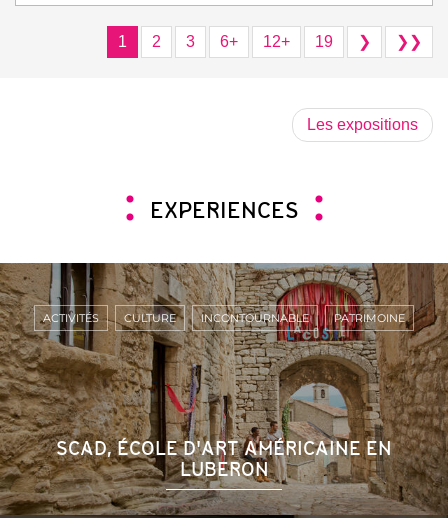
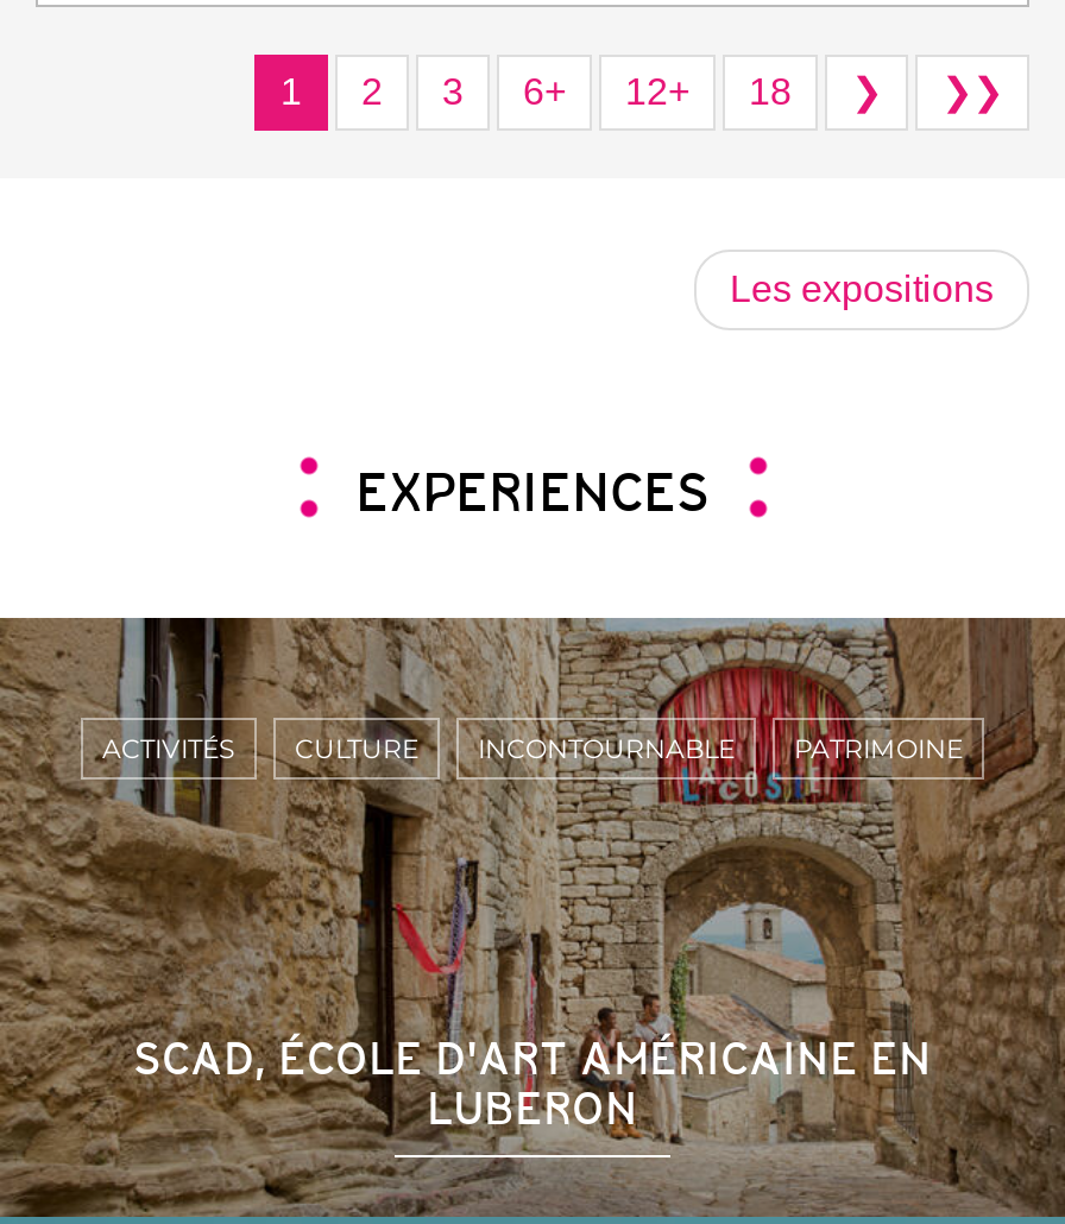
[315,33,333,50] 19 -> [749,72,792,112] 18

